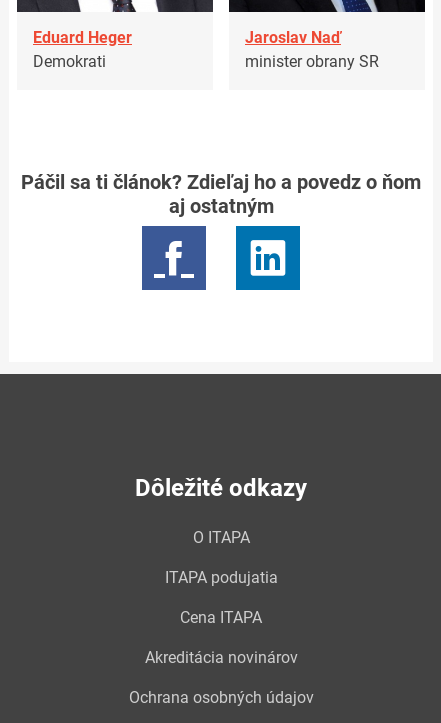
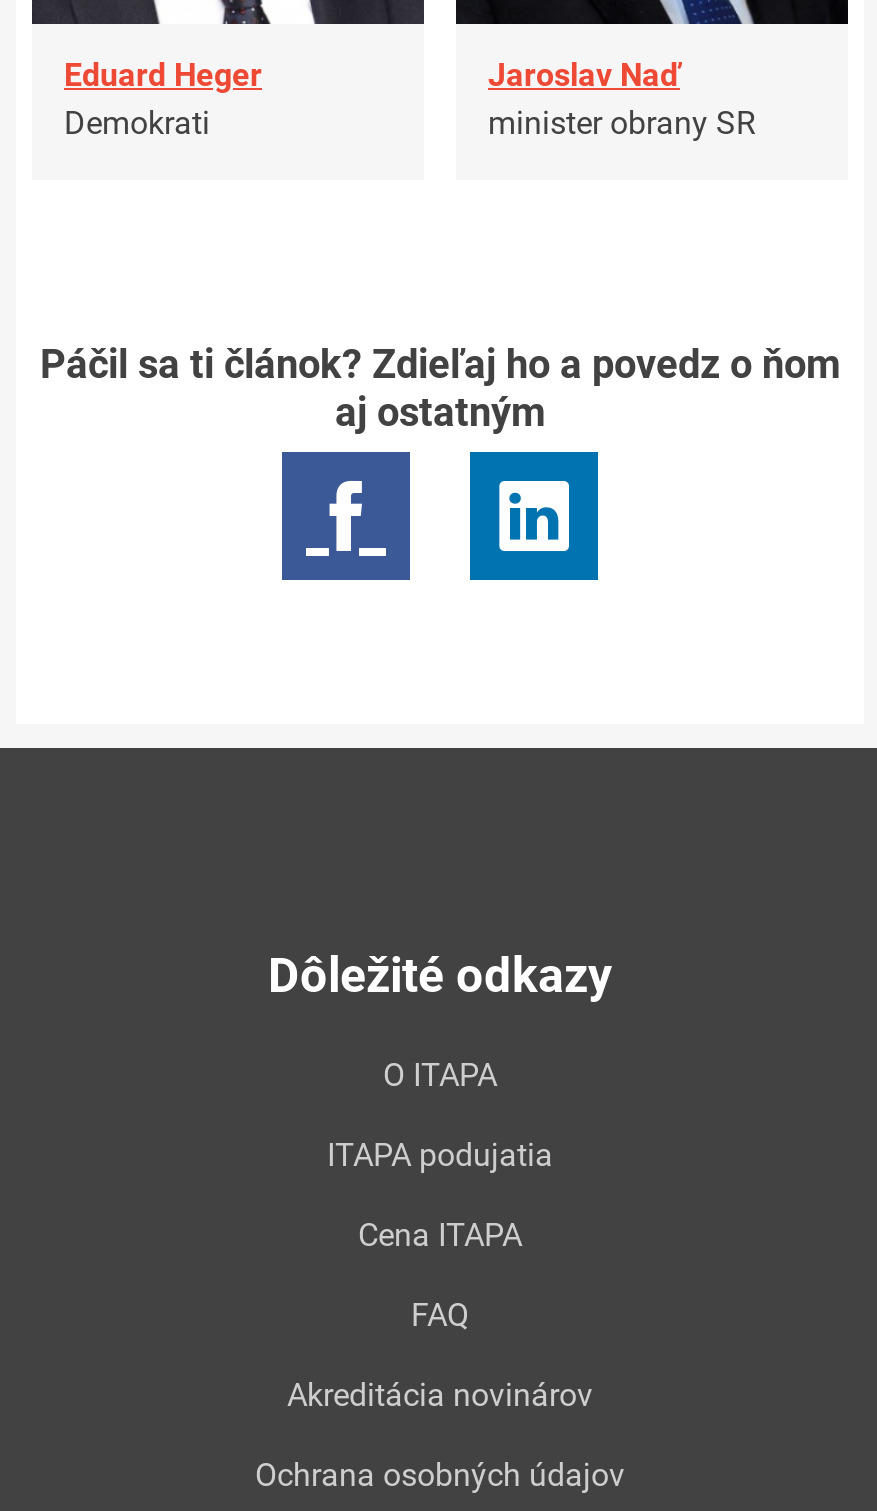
none -> [411,1296,469,1334] FAQ

